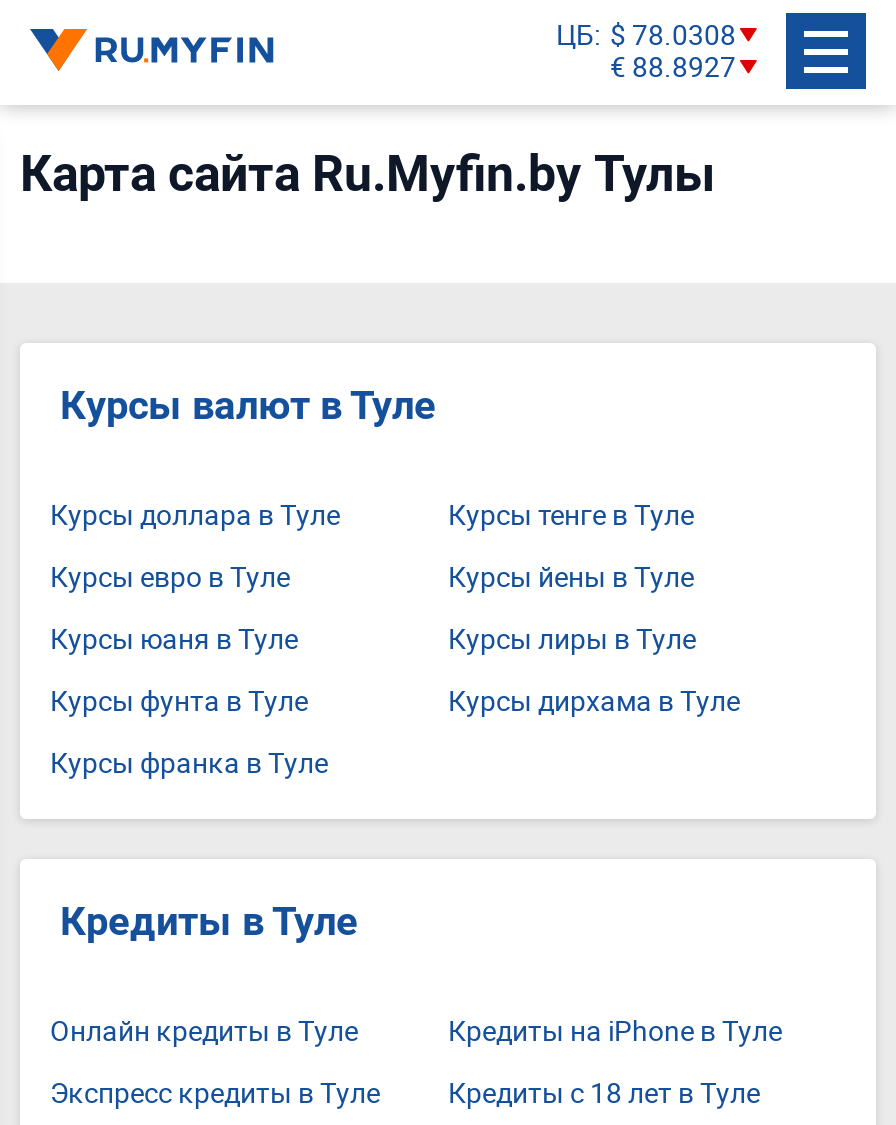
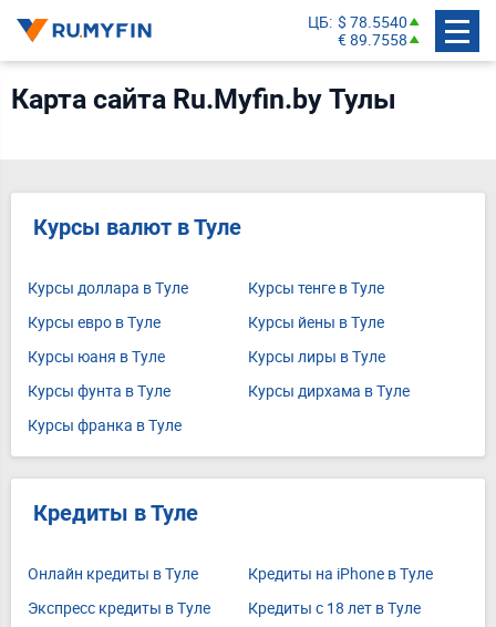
[556,14,736,84] ЦБ $ 78.0308 | € 88.8927 -> [308,11,407,49] ЦБ $ 78.5540 | € 89.7558

